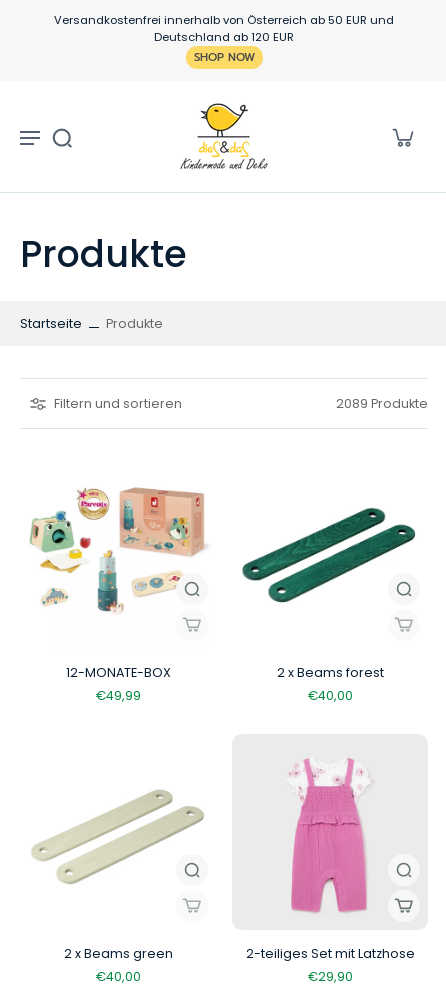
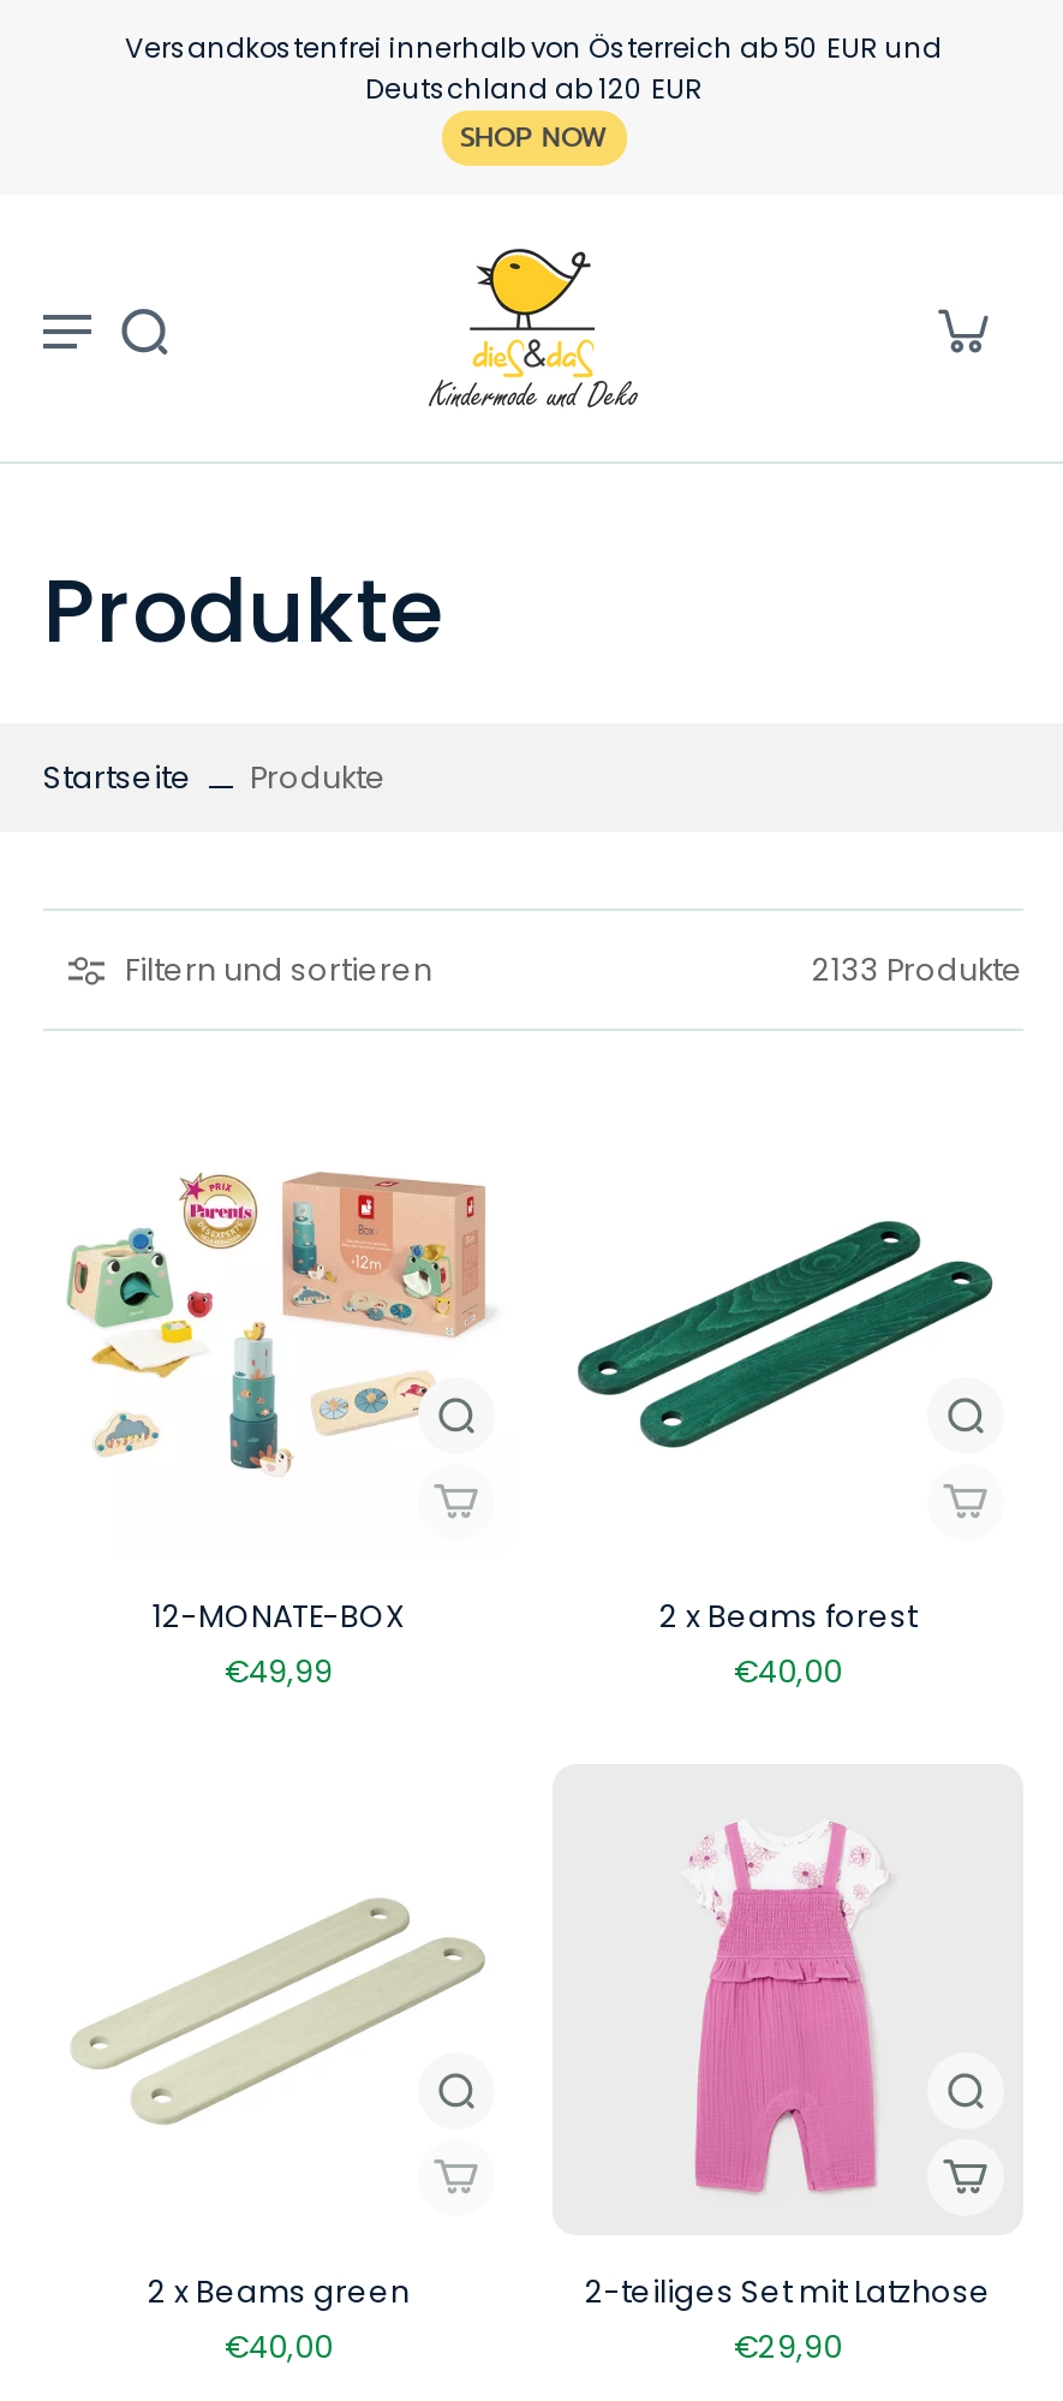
[336,395,428,412] 2089 Produkte -> [812,949,1023,990] 2133 Produkte

